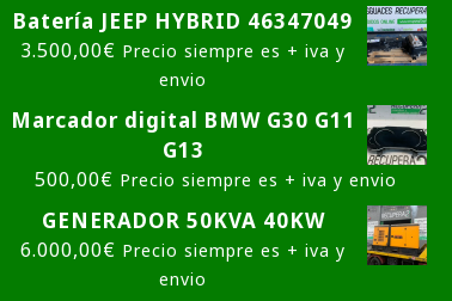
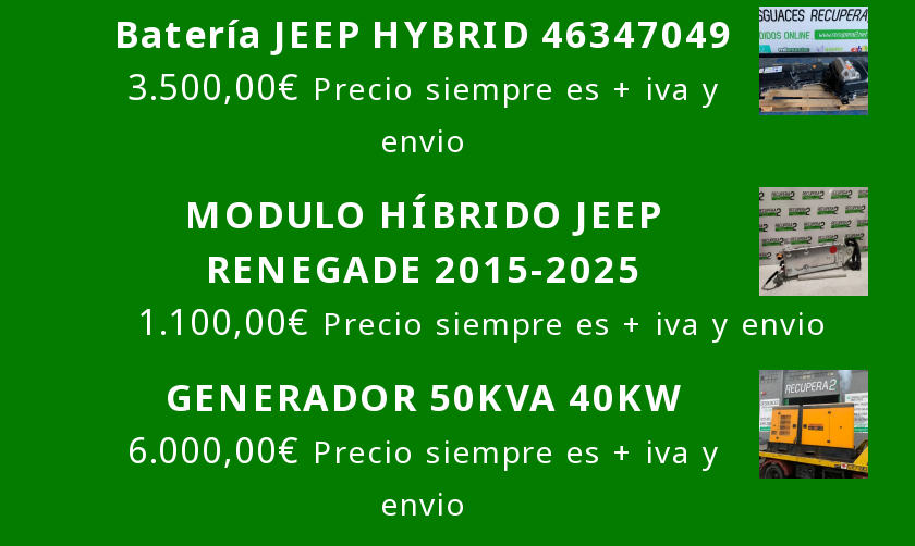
[10,105,428,193] [image] | Marcador digital BMW G30 G11 | G13 | 500,00€ Precio siempre es + iva y envio -> [137,185,870,347] [image] | MODULO HÍBRIDO JEEP | RENEGADE 2015-2025 | 1.100,00€ Precio siempre es + iva y envio

